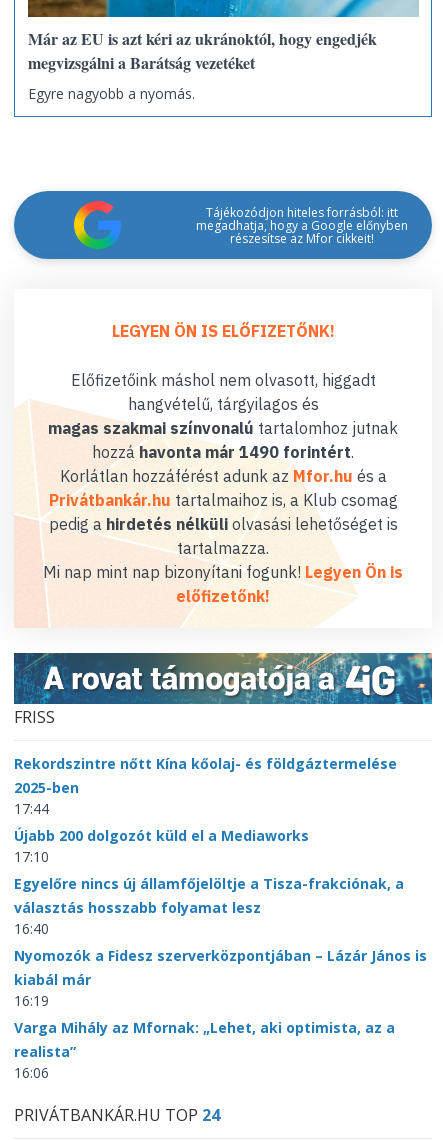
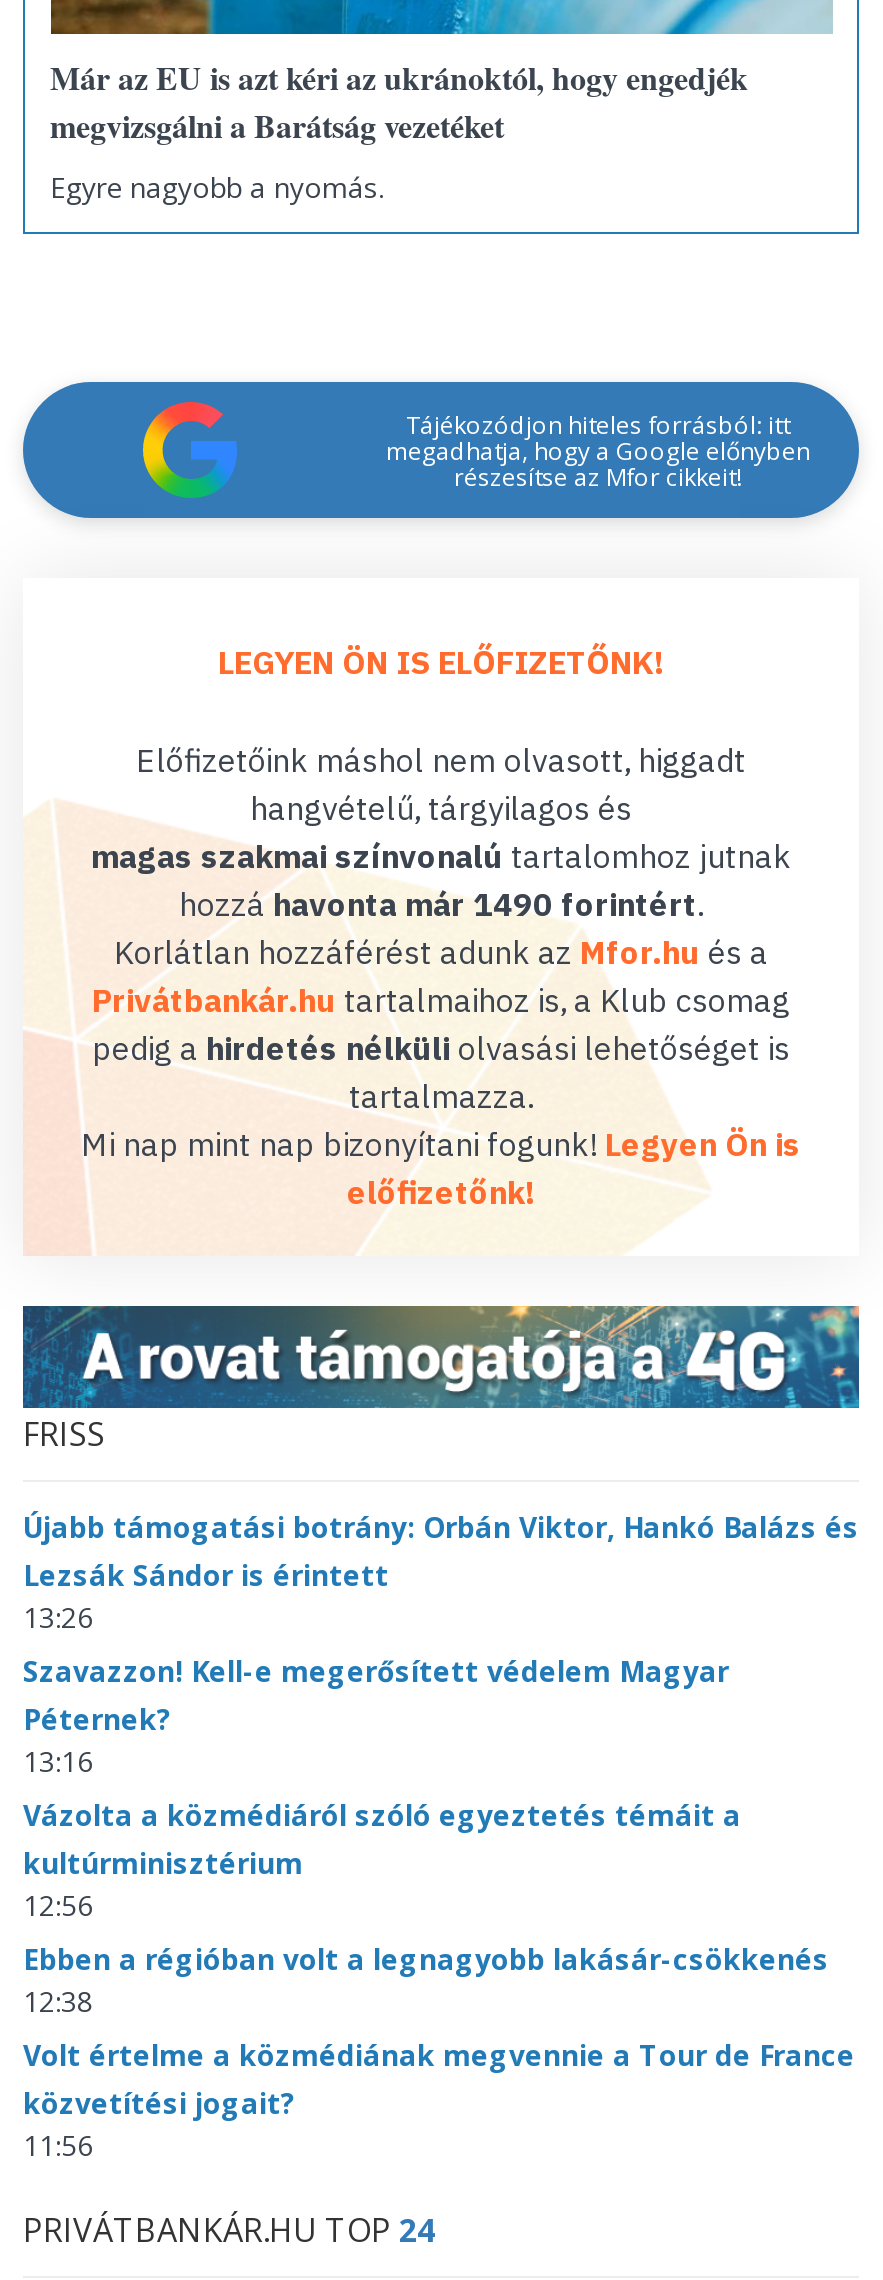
[14,754,427,1082] Rekordszintre nőtt Kína kőolaj- és földgáztermelése | 2025-ben | 17:44 | Újabb 200 dolgozót küld el a Mediaworks | 17:10 | Egyelőre nincs új államfőjelöltje a Tisza-frakciónak, a | választás hosszabb folyamat lesz | 16:40 | Nyomozók a Fidesz szerverközpontjában – Lázár János is | kiabál már | 16:19 | Varga Mihály az Mfornak: „Lehet, aki optimista, az a | realista” | 16:06 -> [23,1509,859,2165] Újabb támogatási botrány: Orbán Viktor, Hankó Balázs és | Lezsák Sándor is érintett | 13:26 | Szavazzon! Kell-e megerősített védelem Magyar | Péternek? | 13:16 | Vázolta a közmédiáról szóló egyeztetés témáit a | kultúrminisztérium | 12:56 | Ebben a régióban volt a legnagyobb lakásár-csökkenés | 12:38 | Volt értelme a közmédiának megvennie a Tour de France | közvetítési jogait? | 11:56

